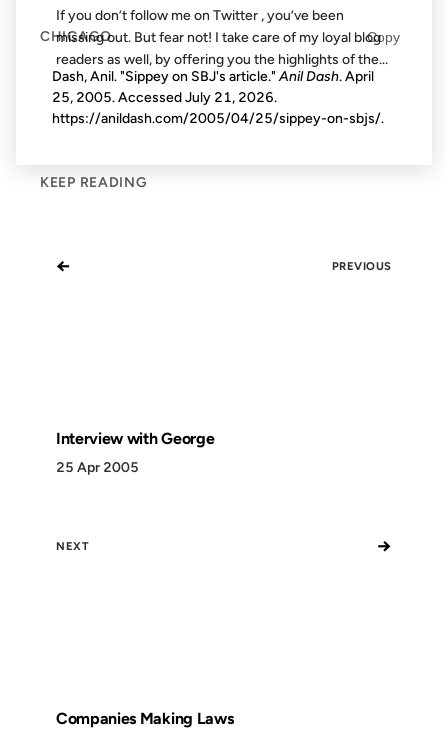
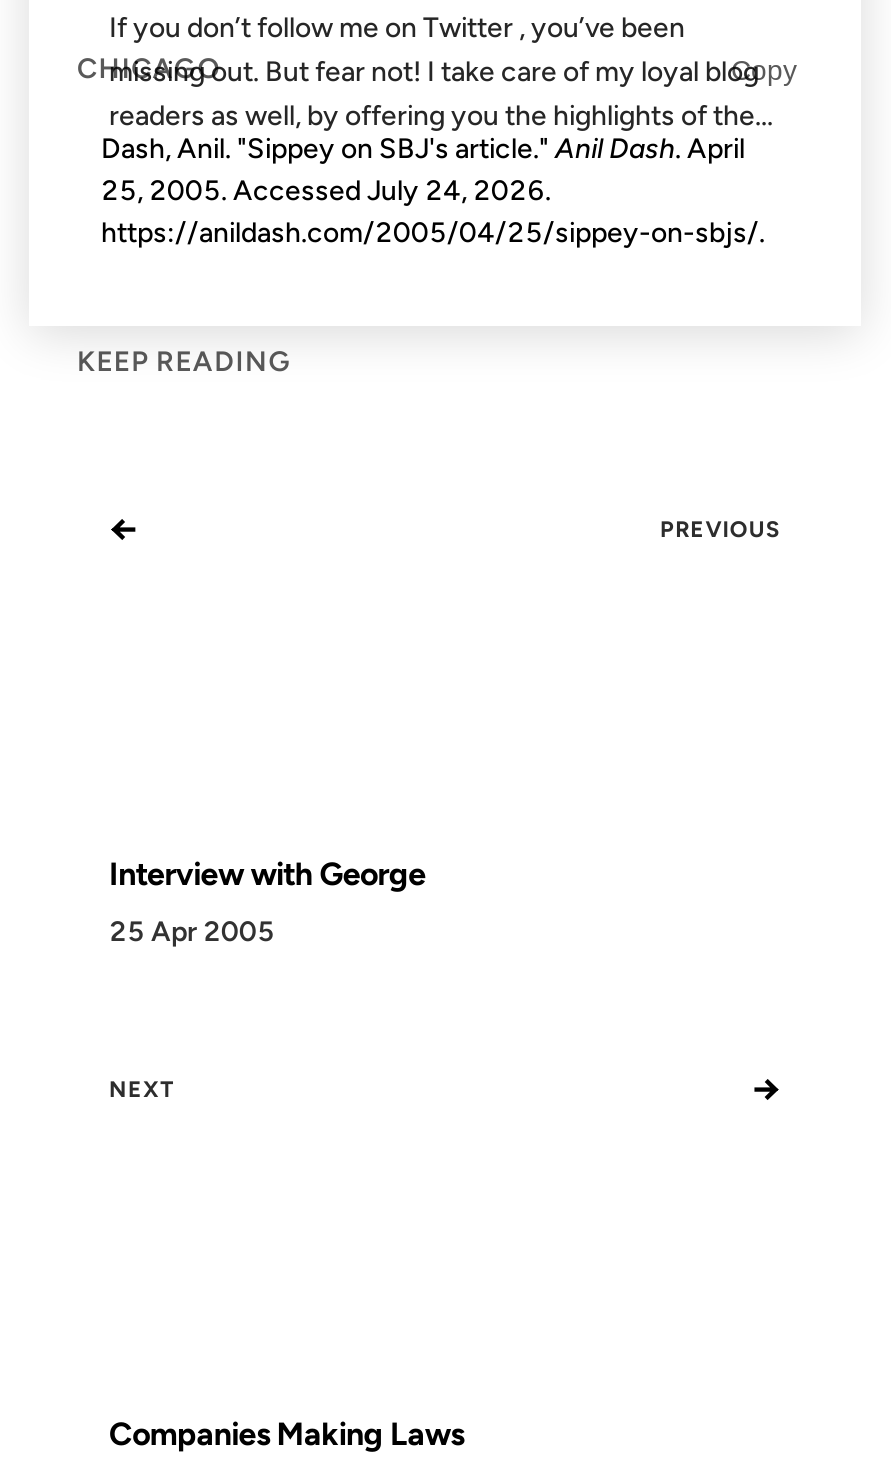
[52,88,277,105] 25, 2005. Accessed July 21, 2026. -> [101,174,551,208] 25, 2005. Accessed July 24, 2026.

